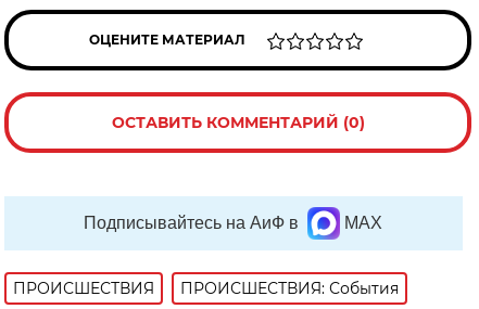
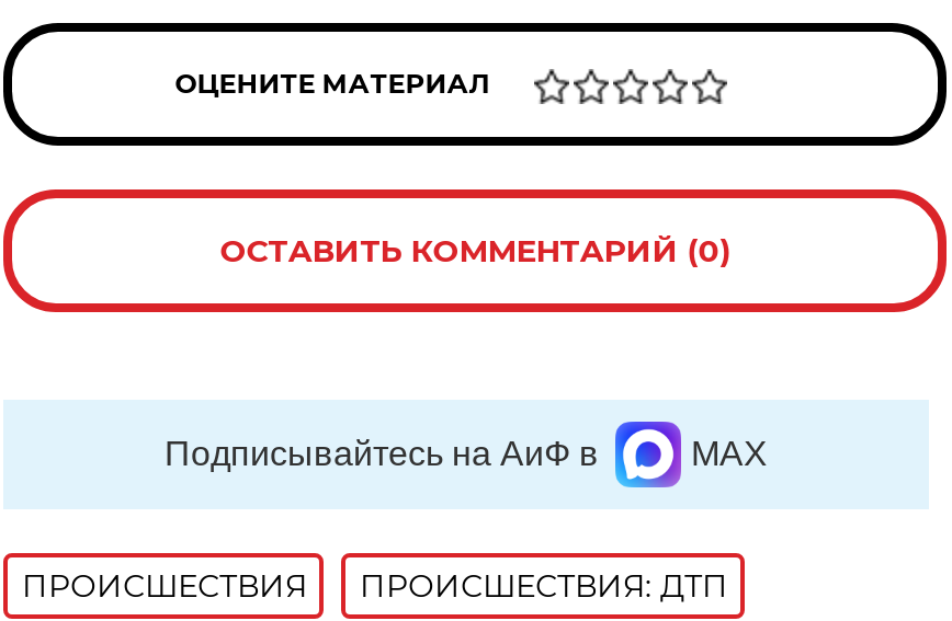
[181,279,399,299] ПРОИСШЕСТВИЯ: События -> [360,567,728,607] ПРОИСШЕСТВИЯ: ДТП

